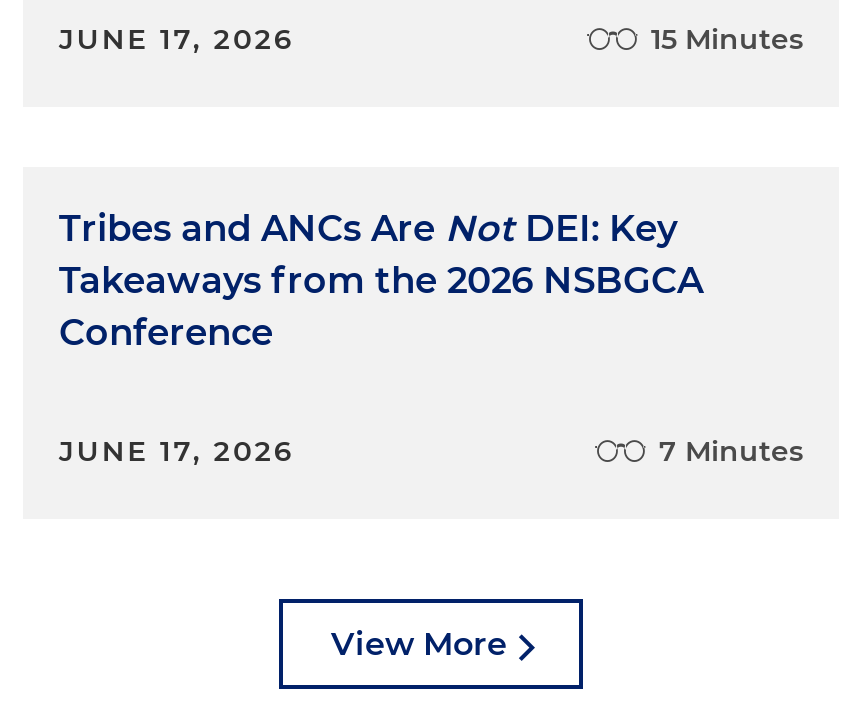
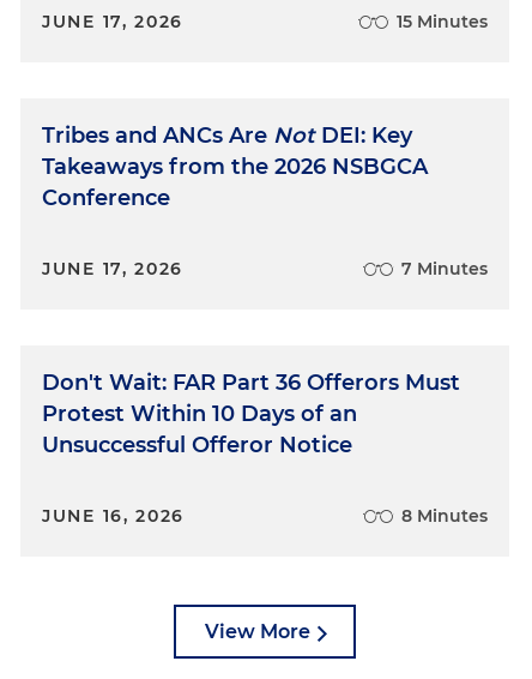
none -> [42,369,488,526] Don't Wait: FAR Part 36 Offerors Must | Protest Within 10 Days of an | Unsuccessful Offeror Notice | JUNE 16, 2026 | 8 Minutes

